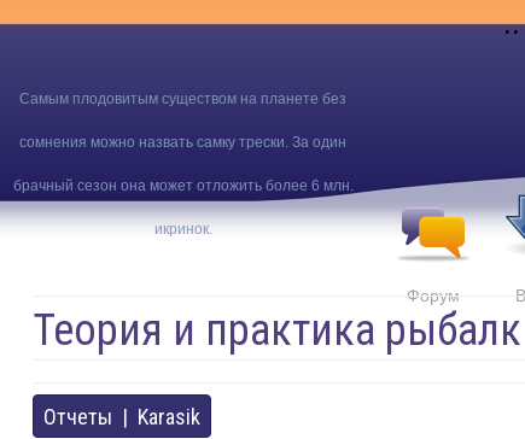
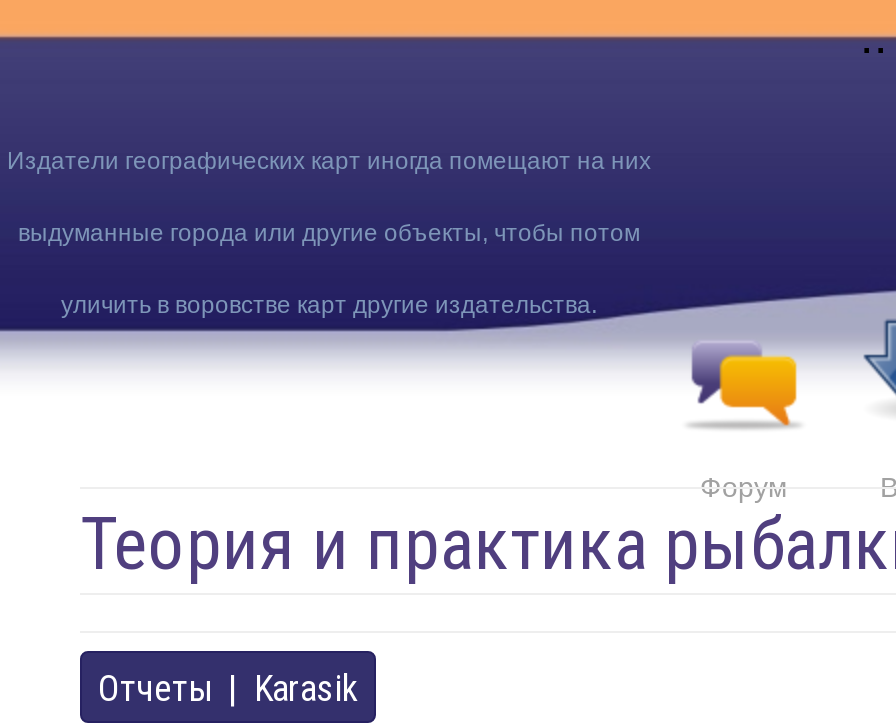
[13,90,353,238] Самым плодовитым существом на планете без | сомнения можно назвать самку трески. За один | брачный сезон она может отложить более 6 млн. | икринок. -> [7,147,651,319] Издатели географических карт иногда помещают на них | выдуманные города или другие объекты, чтобы потом | уличить в воровстве карт другие издательства.

